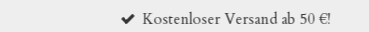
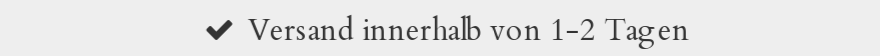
[142,9,330,29] Kostenloser Versand ab 50 €! -> [248,10,690,50] Versand innerhalb von 1-2 Tagen

